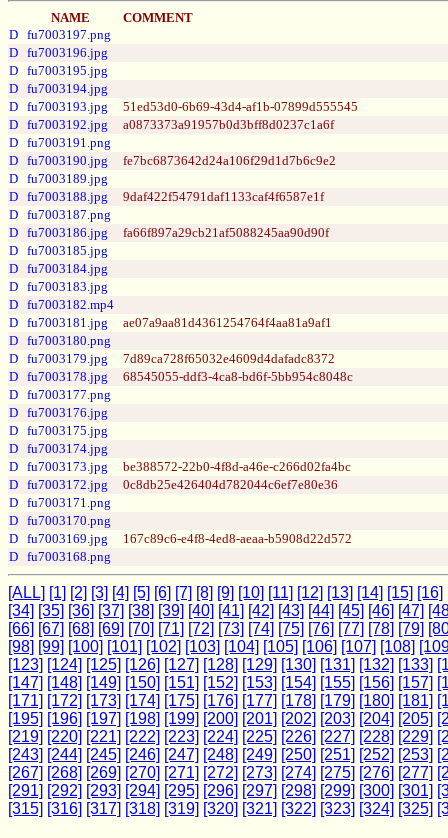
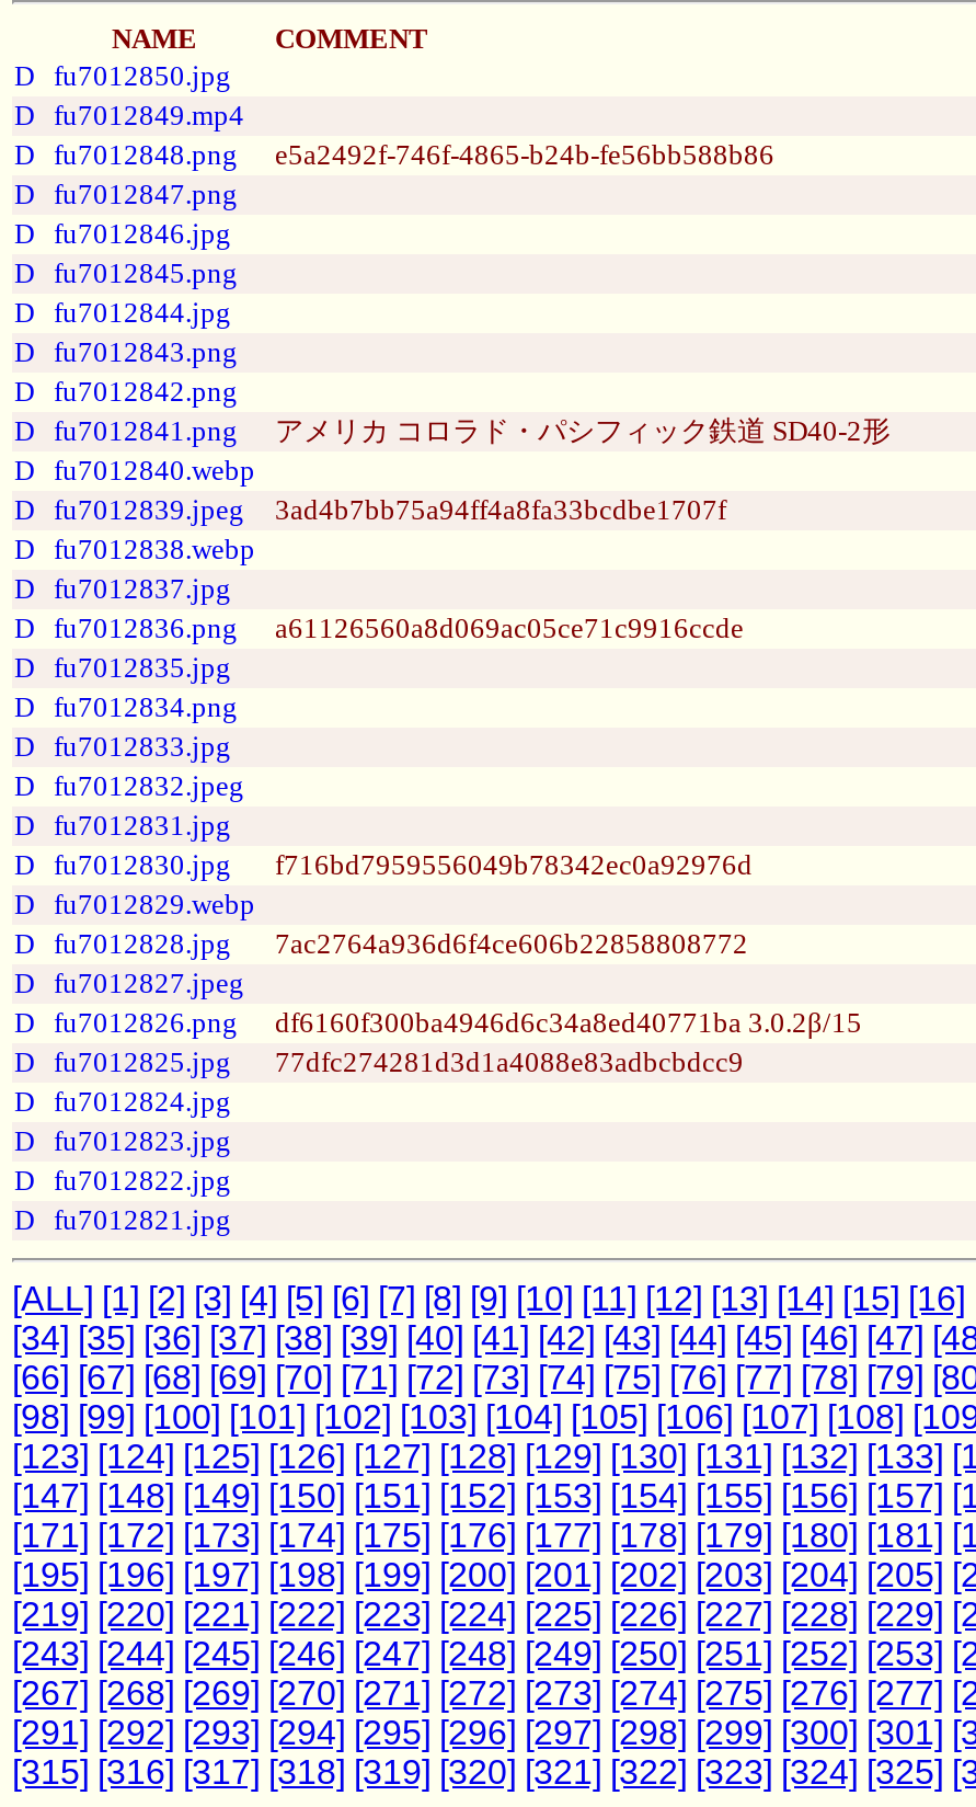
[9,27,358,564] D fu7003197.png | D fu7003196.jpg | D fu7003195.jpg | D fu7003194.jpg | D fu7003193.jpg | 51ed53d0-6b69-43d4-af1b-07899d555545 | D fu7003192.jpg | a0873373a91957b0d3bff8d0237c1a6f | D fu7003191.png | D fu7003190.jpg | fe7bc6873642d24a106f29d1d7b6c9e2 | D fu7003189.jpg | D fu7003188.jpg | 9daf422f54791daf1133caf4f6587e1f | D fu7003187.png | D fu7003186.jpg | fa66f897a29cb21af5088245aa90d90f | D fu7003185.jpg | D fu7003184.jpg | D fu7003183.jpg | D fu7003182.mp4 | D fu7003181.jpg | ae07a9aa81d4361254764f4aa81a9af1 | D fu7003180.png | D fu7003179.jpg | 7d89ca728f65032e4609d4dafadc8372 | D fu7003178.jpg | 68545055-ddf3-4ca8-bd6f-5bb954c8048c | D fu7003177.png | D fu7003176.jpg | D fu7003175.jpg | D fu7003174.jpg | D fu7003173.jpg | be388572-22b0-4f8d-a46e-c266d02fa4bc | D fu7003172.jpg | 0c8db25e426404d782044c6ef7e80e36 | D fu7003171.png | D fu7003170.png | D fu7003169.jpg | 167c89c6-e4f8-4ed8-aeaa-b5908d22d572 | D fu7003168.png -> [14,59,891,1236] D fu7012850.jpg | D fu7012849.mp4 | D fu7012848.png | e5a2492f-746f-4865-b24b-fe56bb588b86 | D fu7012847.png | D fu7012846.jpg | D fu7012845.png | D fu7012844.jpg | D fu7012843.png | D fu7012842.png | D fu7012841.png | アメリカ コロラド・パシフィック鉄道 SD40-2形 | D fu7012840.webp | D fu7012839.jpeg | 3ad4b7bb75a94ff4a8fa33bcdbe1707f | D fu7012838.webp | D fu7012837.jpg | D fu7012836.png | a61126560a8d069ac05ce71c9916ccde | D fu7012835.jpg | D fu7012834.png | D fu7012833.jpg | D fu7012832.jpeg | D fu7012831.jpg | D fu7012830.jpg | f716bd7959556049b78342ec0a92976d | D fu7012829.webp | D fu7012828.jpg | 7ac2764a936d6f4ce606b22858808772 | D fu7012827.jpeg | D fu7012826.png | df6160f300ba4946d6c34a8ed40771ba 3.0.2β/15 | D fu7012825.jpg | 77dfc274281d3d1a4088e83adbcbdcc9 | D fu7012824.jpg | D fu7012823.jpg | D fu7012822.jpg | D fu7012821.jpg

